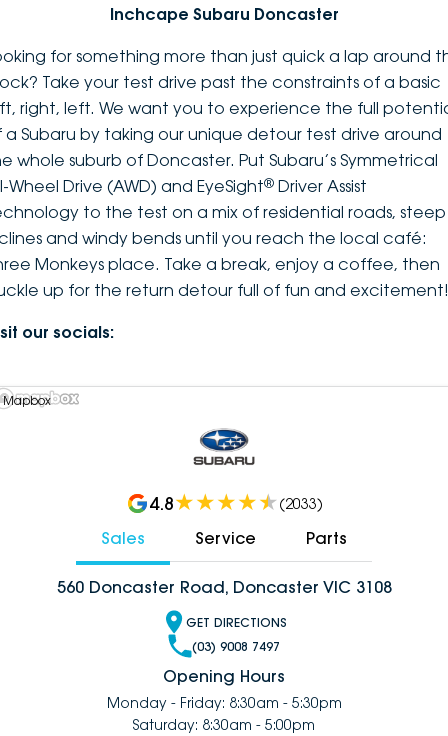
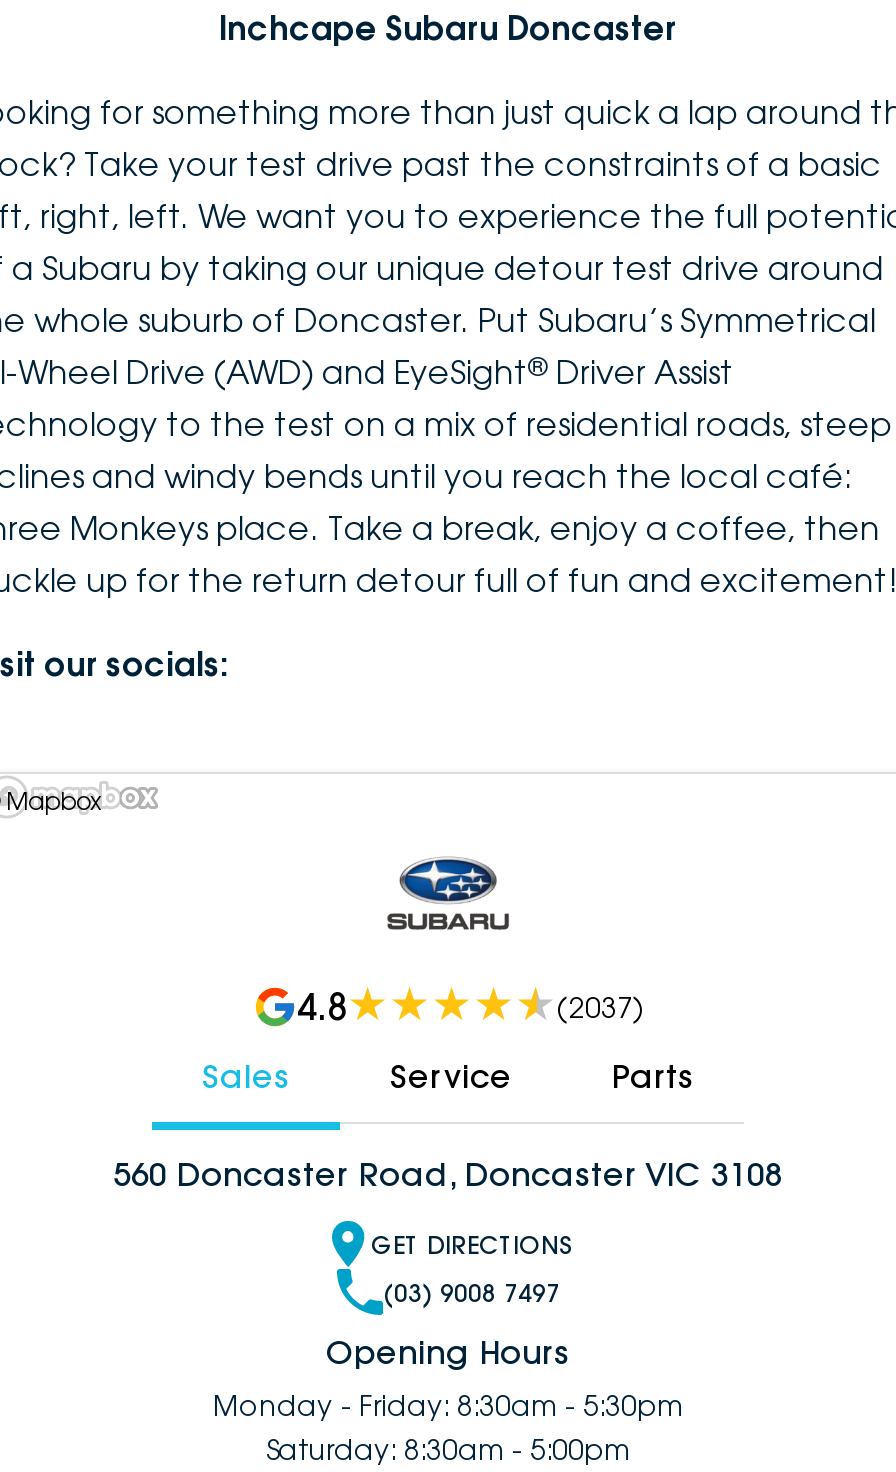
[278,495,322,512] (2033) -> [557,990,645,1024] (2037)

